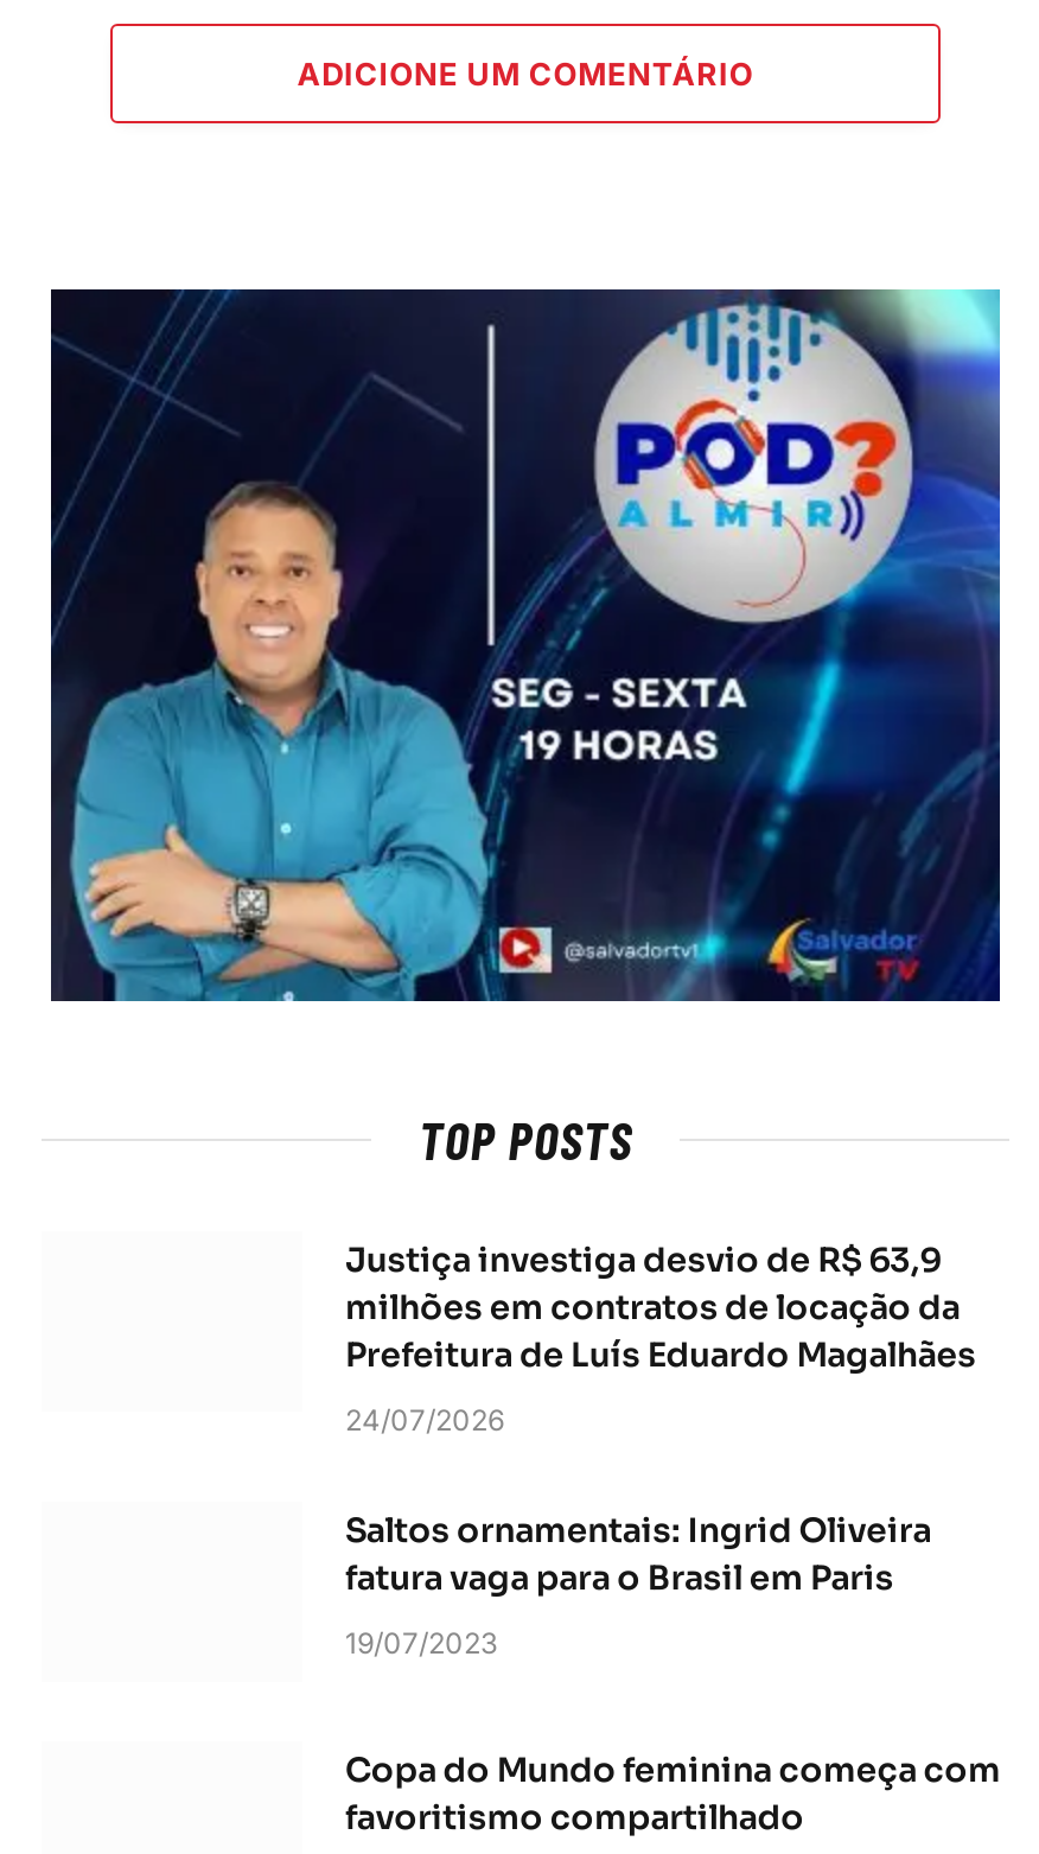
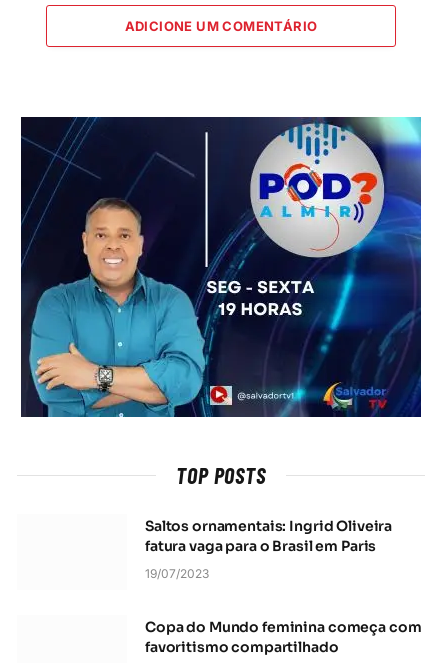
[345,1239,976,1438] Justiça investiga desvio de R$ 63,9 | milhões em contratos de locação da | Prefeitura de Luís Eduardo Magalhães | 24/07/2026 -> none

